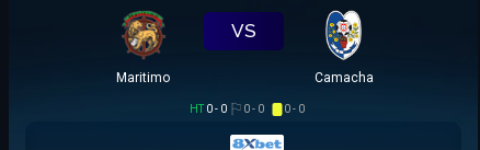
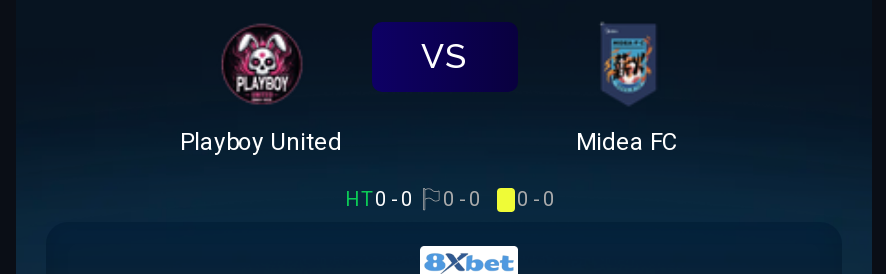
[116,10,170,85] [image] | Maritimo -> [180,20,342,155] [image] | Playboy United
[314,10,373,85] [image] | Camacha -> [576,20,678,155] [image] | Midea FC

